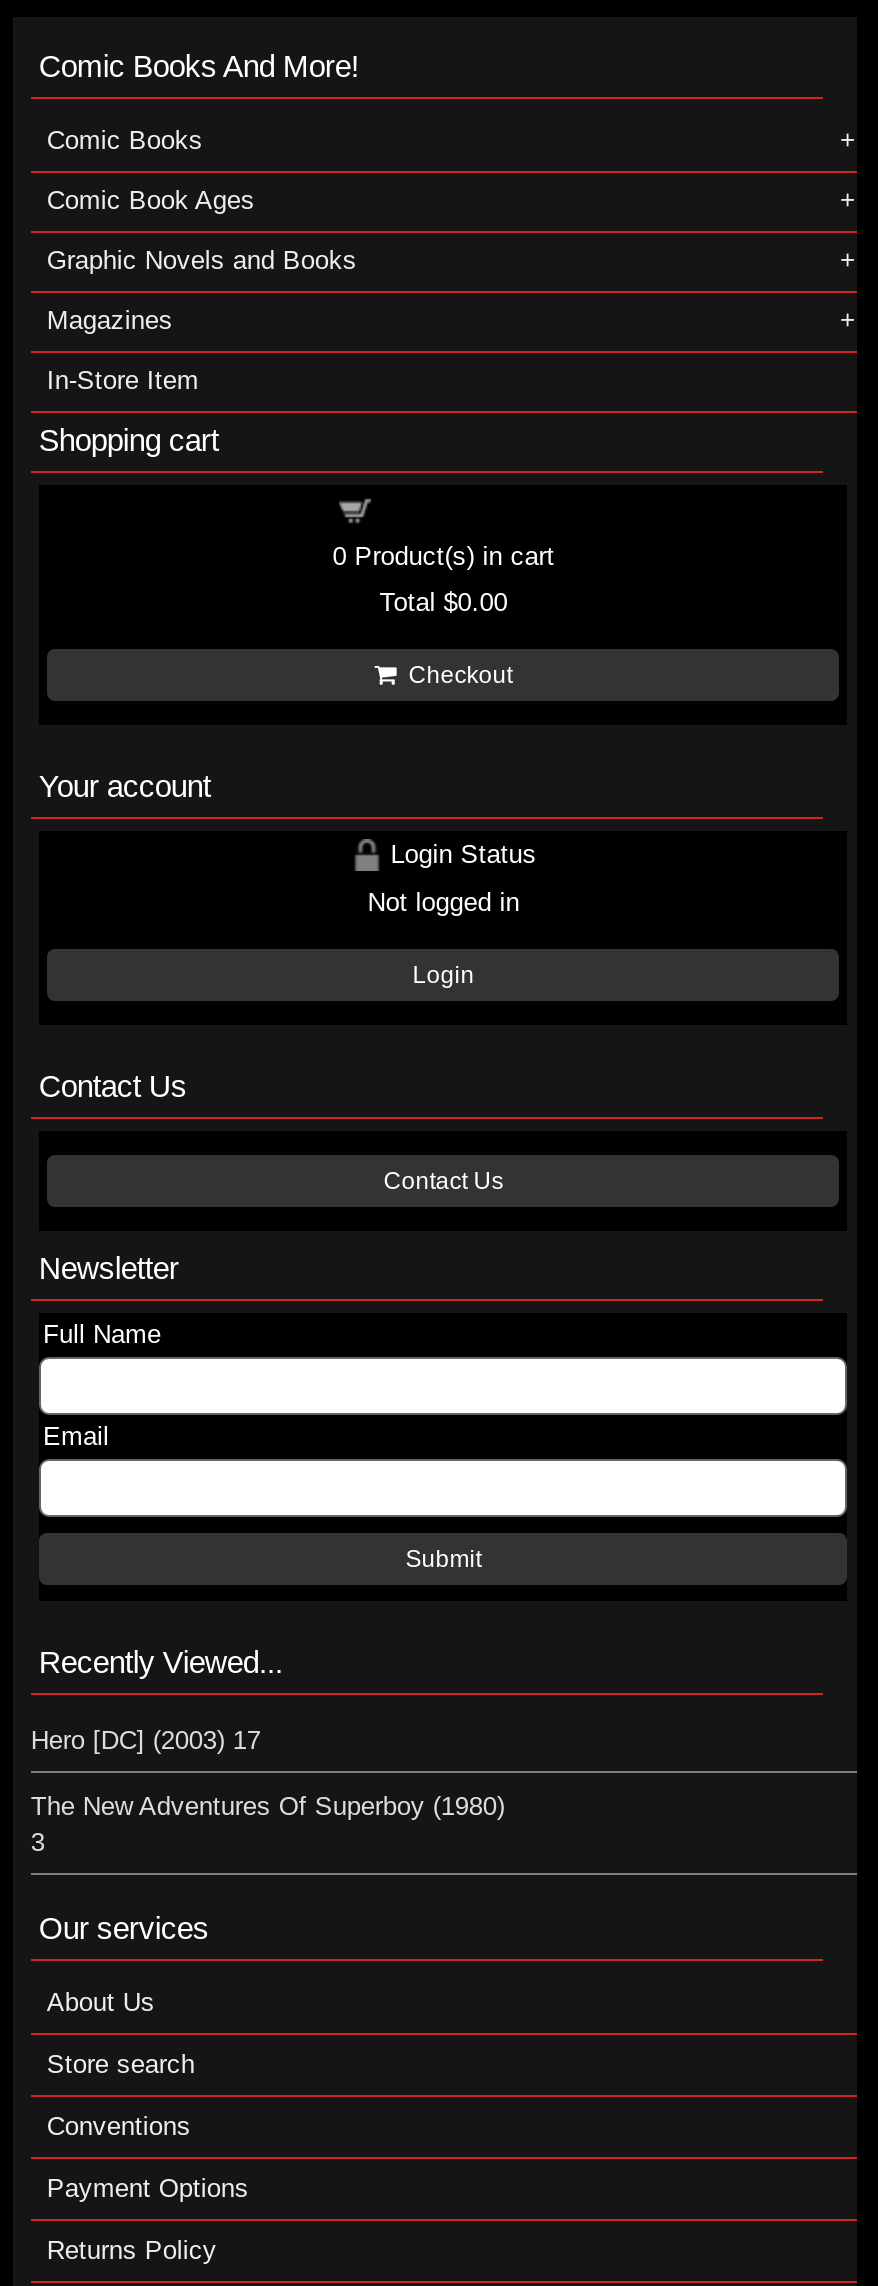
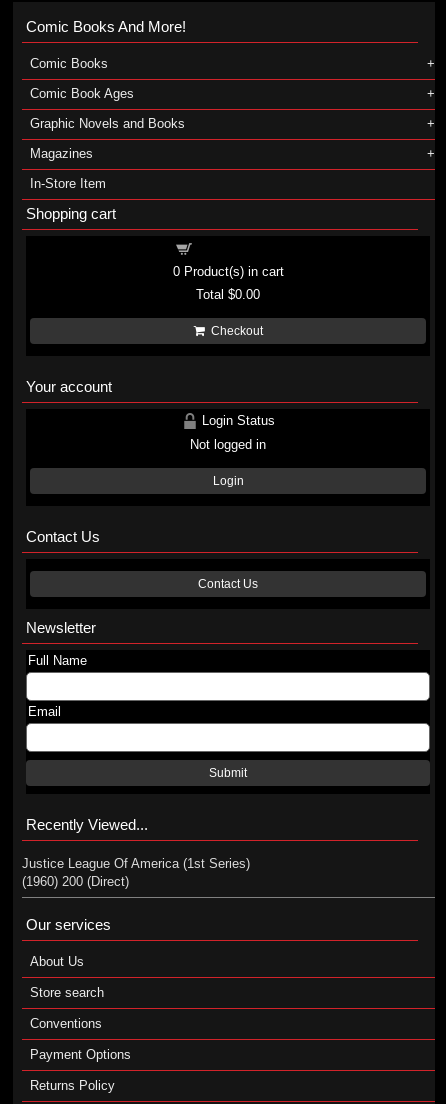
[31,1725,505,1857] Hero [DC] (2003) 17 | The New Adventures Of Superboy (1980) | 3 -> [22,856,250,889] Justice League Of America (1st Series) | (1960) 200 (Direct)

